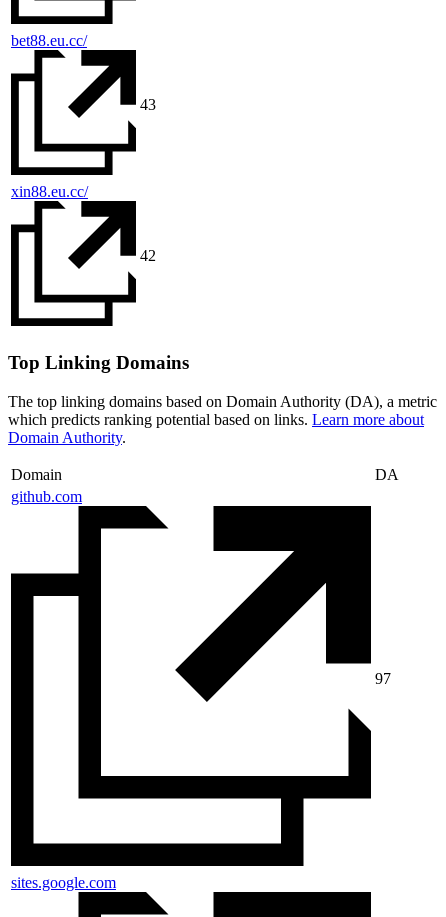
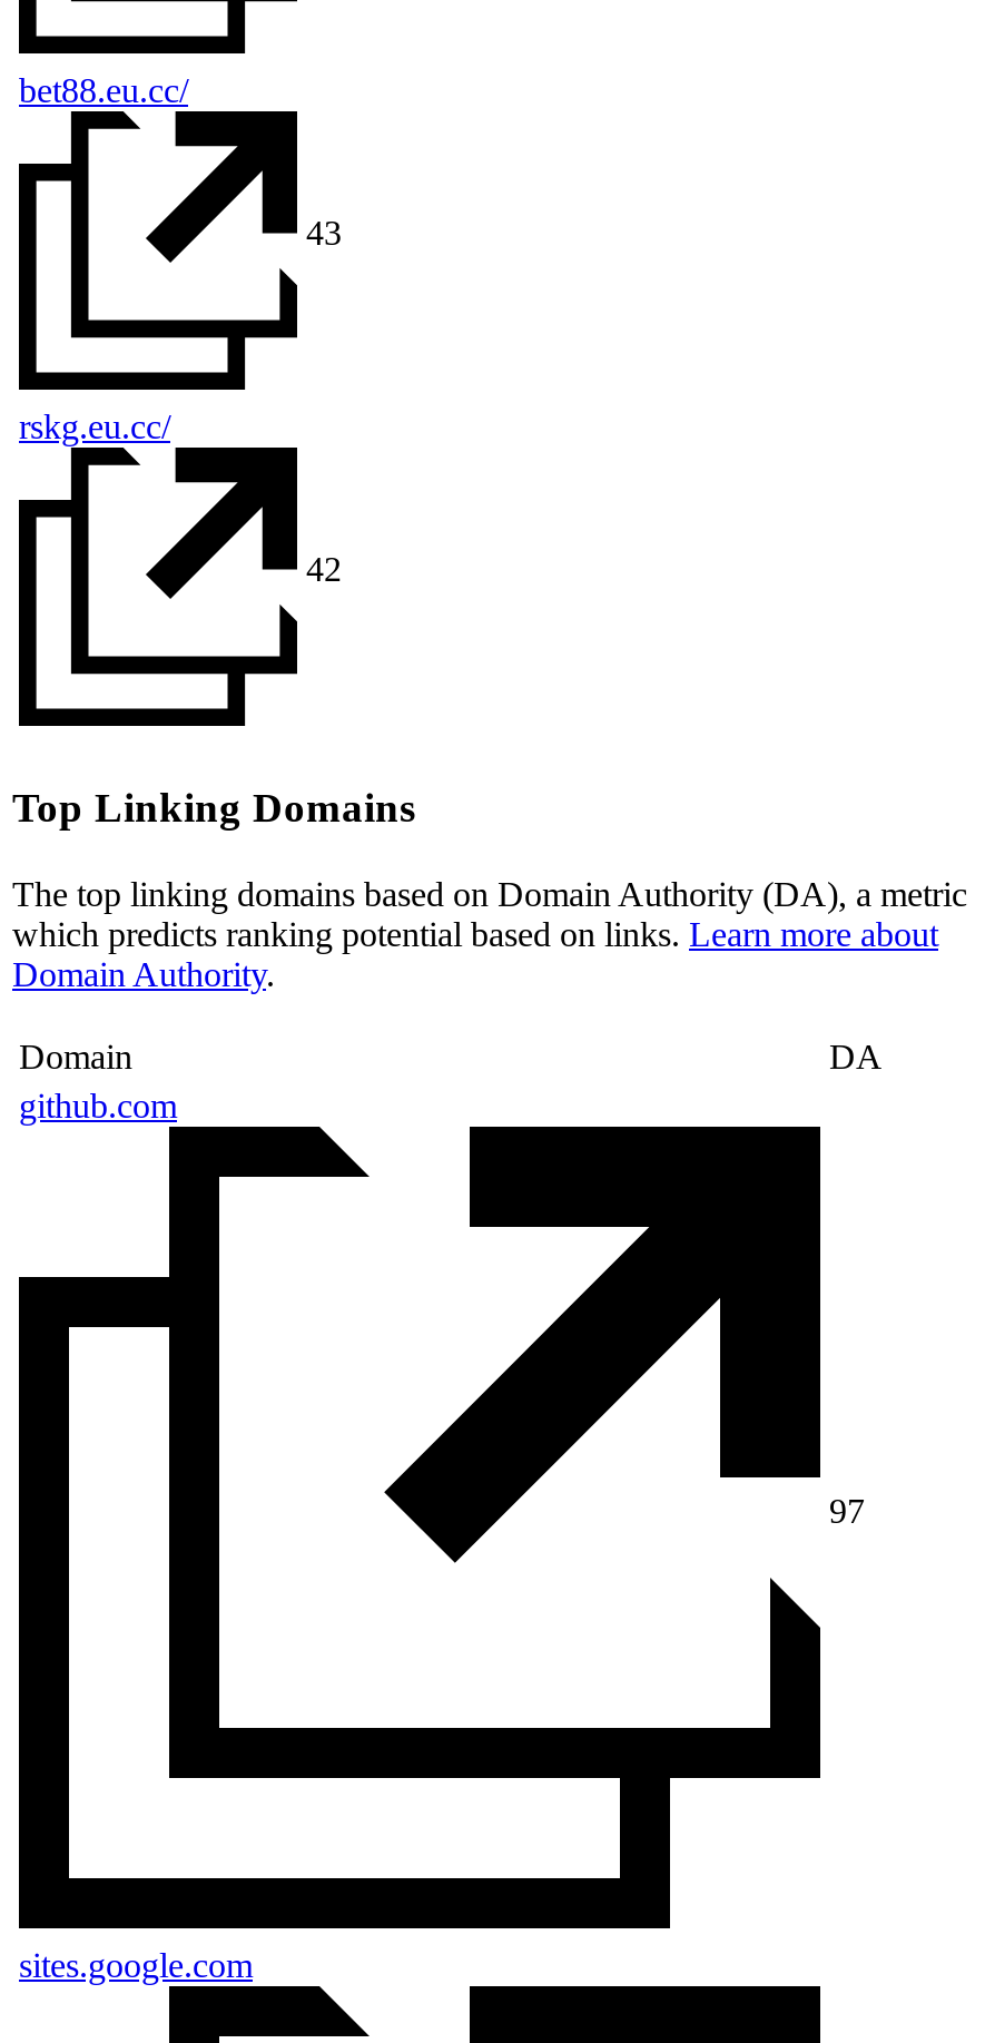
[11,183,88,200] xin88.eu.cc/ -> [19,408,170,446] rskg.eu.cc/

